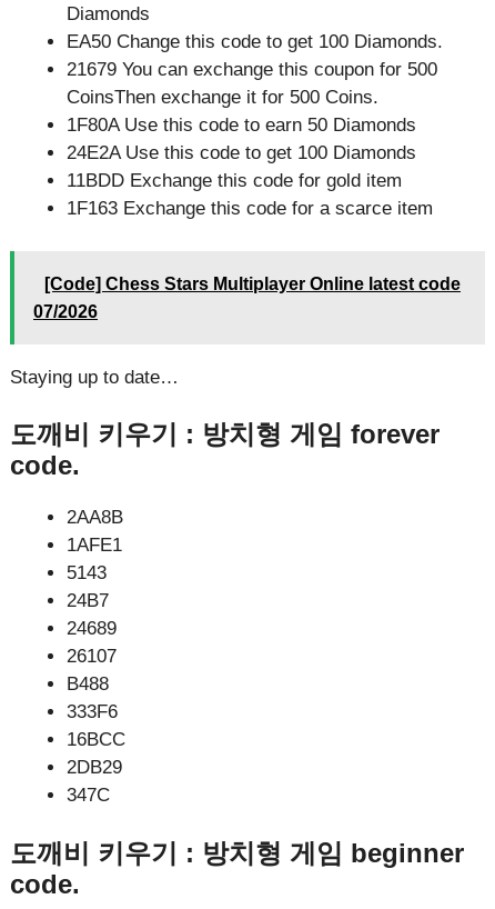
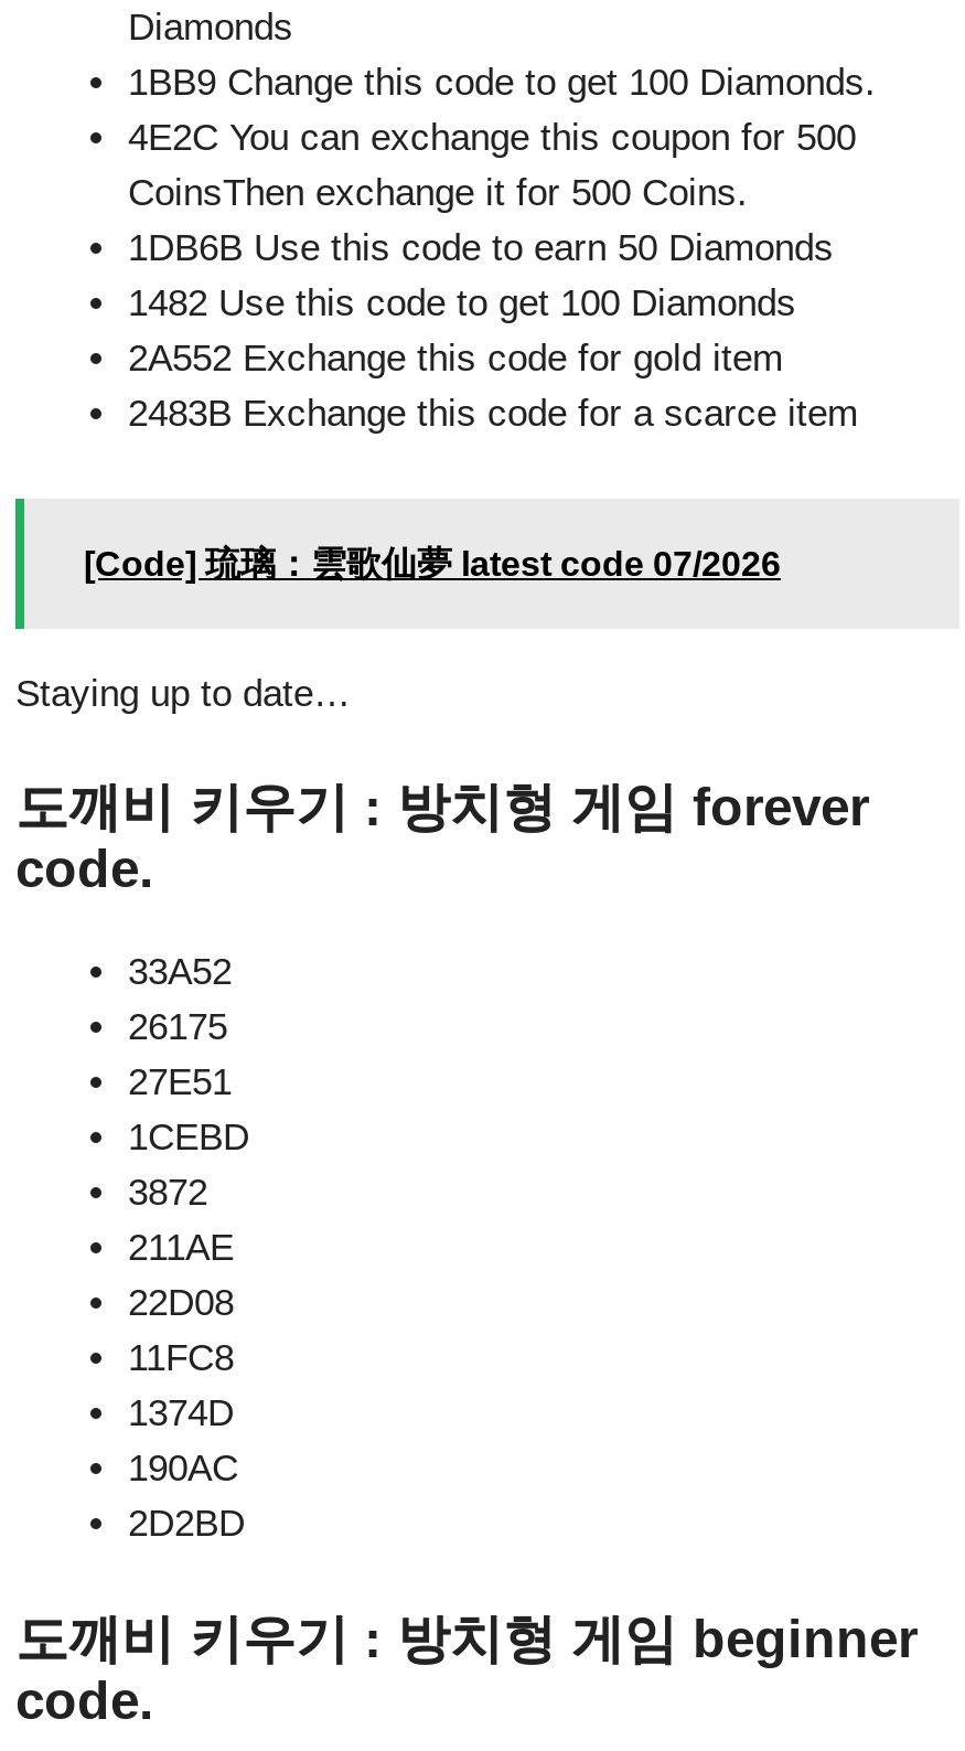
[67,31,443,52] EA50 Change this code to get 100 Diamonds. -> [128,62,876,104] 1BB9 Change this code to get 100 Diamonds.
[67,59,437,80] 21679 You can exchange this coupon for 500 -> [128,117,856,159] 4E2C You can exchange this coupon for 500
[67,114,433,219] 1F80A Use this code to earn 50 Diamonds | 24E2A Use this code to get 100 Diamonds | 11BDD Exchange this code for gold item | 1F163 Exchange this code for a scarce item -> [128,227,858,435] 1DB6B Use this code to earn 50 Diamonds | 1482 Use this code to get 100 Diamonds | 2A552 Exchange this code for gold item | 2483B Exchange this code for a scarce item
[33,274,461,321] [Code] Chess Stars Multiplayer Online latest code | 07/2026 -> [84,544,781,581] [Code] 琉璃：雲歌仙夢 latest code 07/2026
[67,507,125,806] 2AA8B | 1AFE1 | 5143 | 24B7 | 24689 | 26107 | B488 | 333F6 | 16BCC | 2DB29 | 347C -> [128,951,249,1545] 33A52 | 26175 | 27E51 | 1CEBD | 3872 | 211AE | 22D08 | 11FC8 | 1374D | 190AC | 2D2BD

